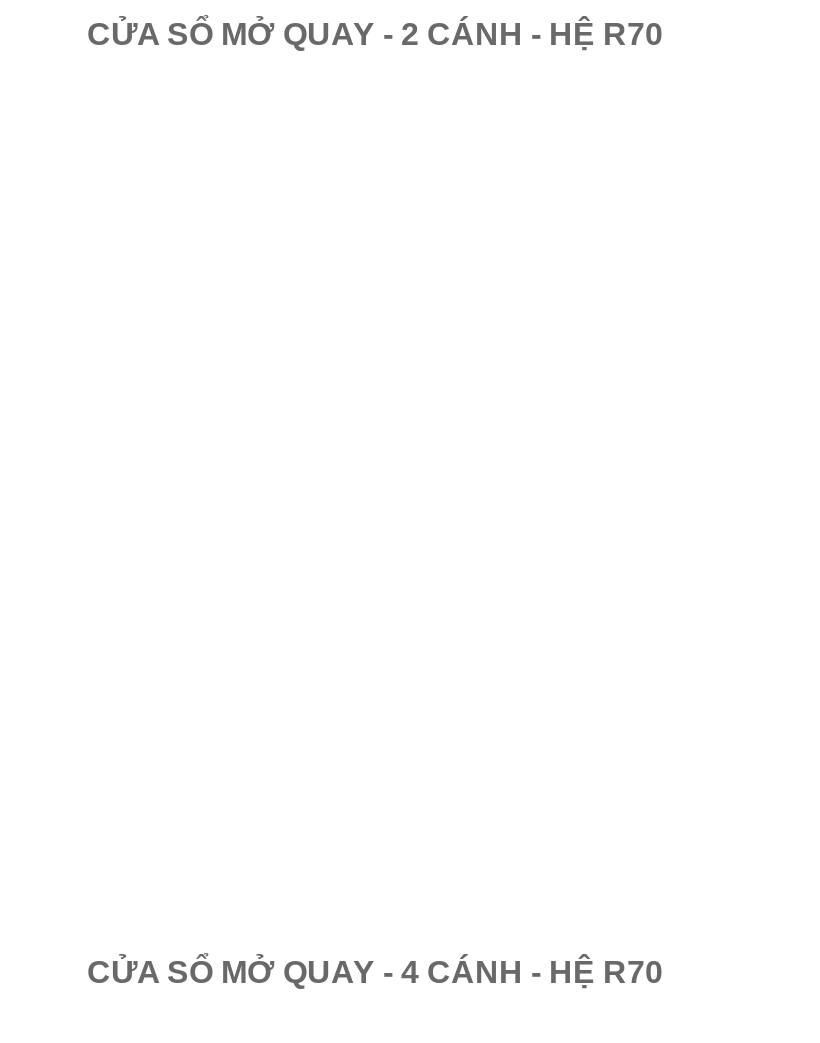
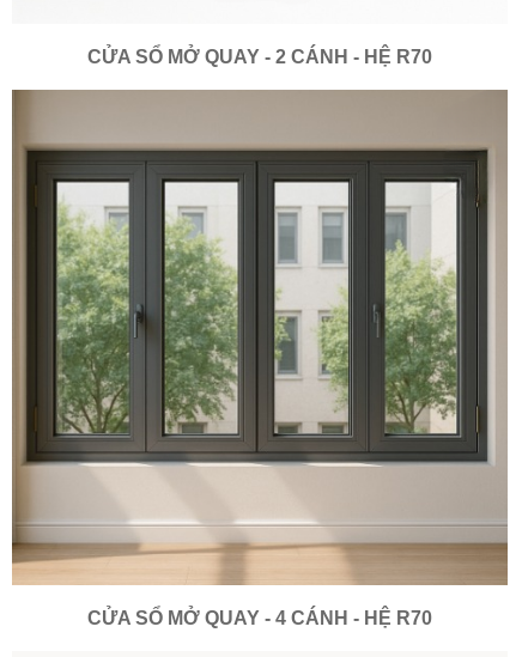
none -> [11,89,509,586] [image]

